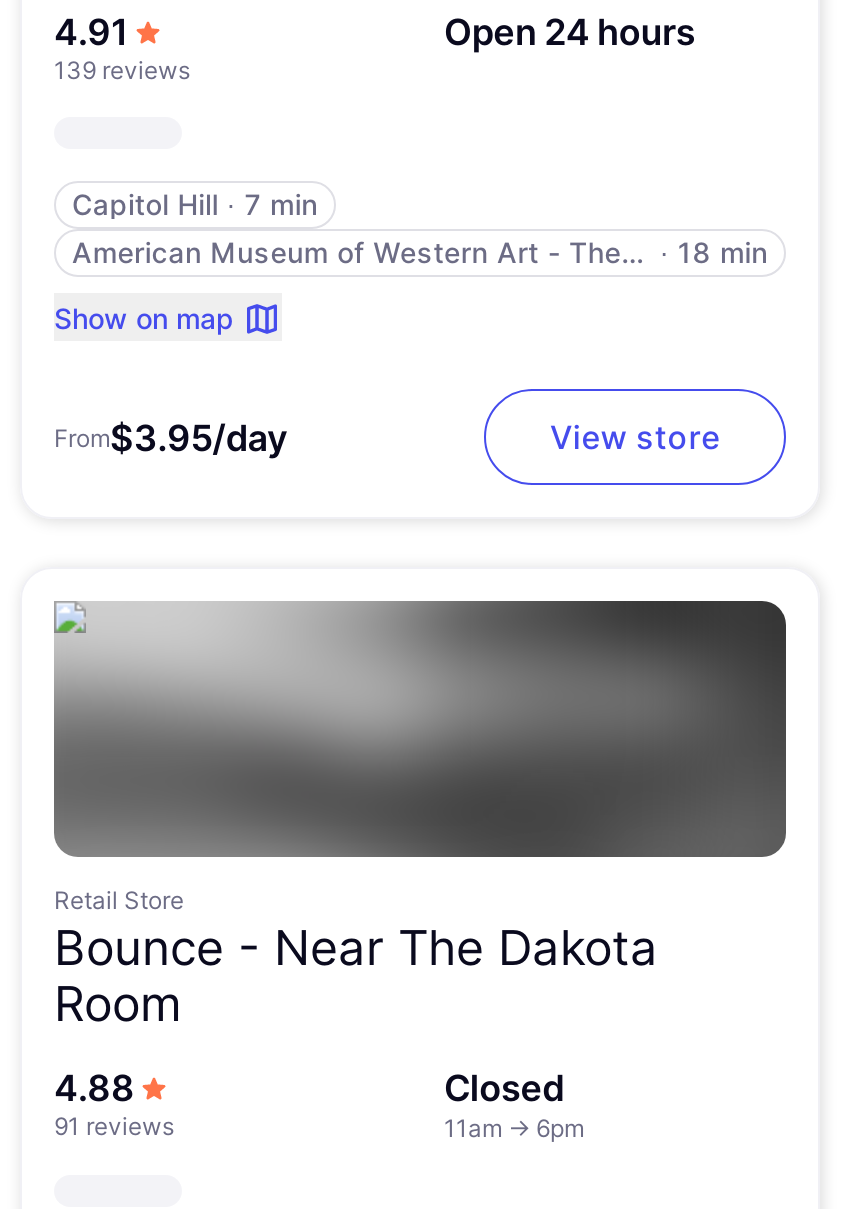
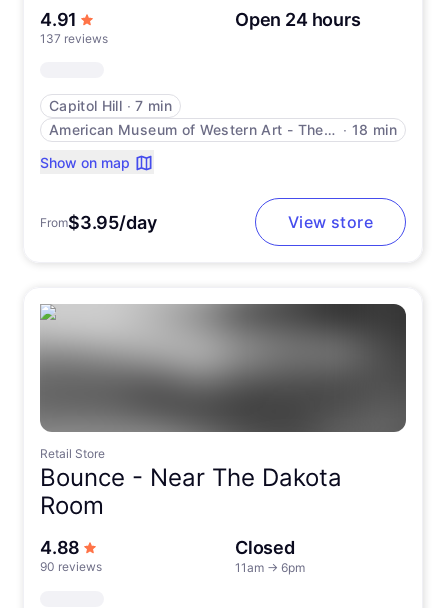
[54,55,190,85] 139 reviews -> [40,31,108,46] 137 reviews
[54,1111,174,1141] 91 reviews -> [40,559,102,574] 90 reviews

